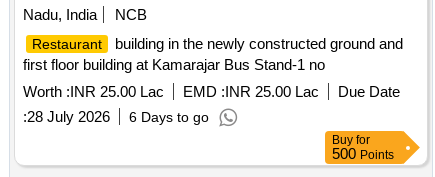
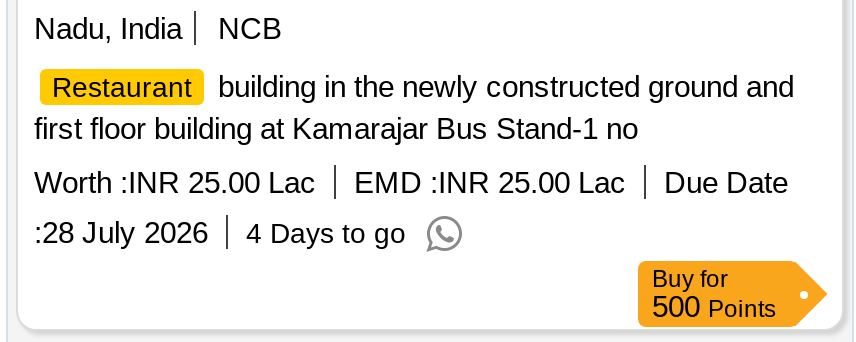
[23,108,209,125] :28 July 2026 6 Days to go -> [34,215,406,249] :28 July 2026 4 Days to go

